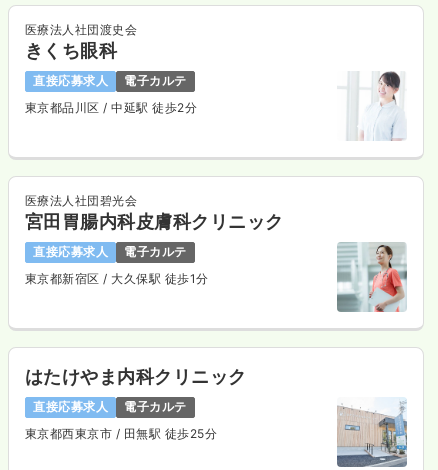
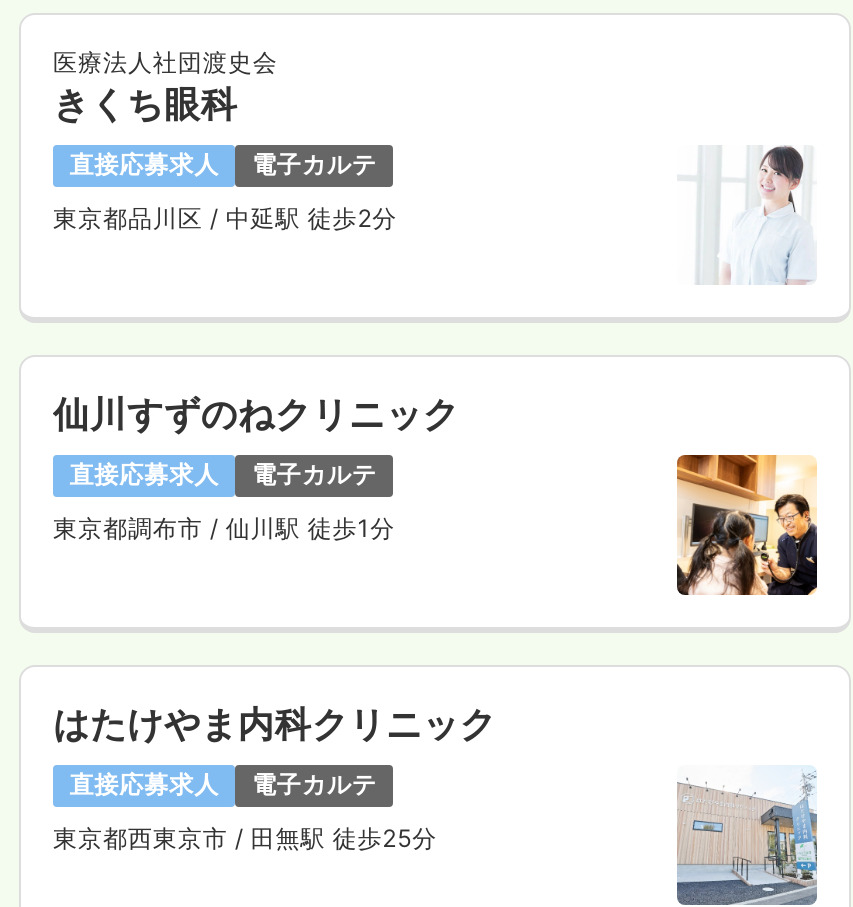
[25,193,284,232] 医療法人社団碧光会 | 宮田胃腸内科皮膚科クリニック -> [53,394,460,436] 仙川すずのねクリニック
[336,242,408,313] [image] -> [675,453,819,597] [image]
[25,271,209,286] 東京都新宿区/ 大久保駅 徒歩1分 -> [53,512,395,542] 東京都調布市/ 仙川駅 徒歩1分

